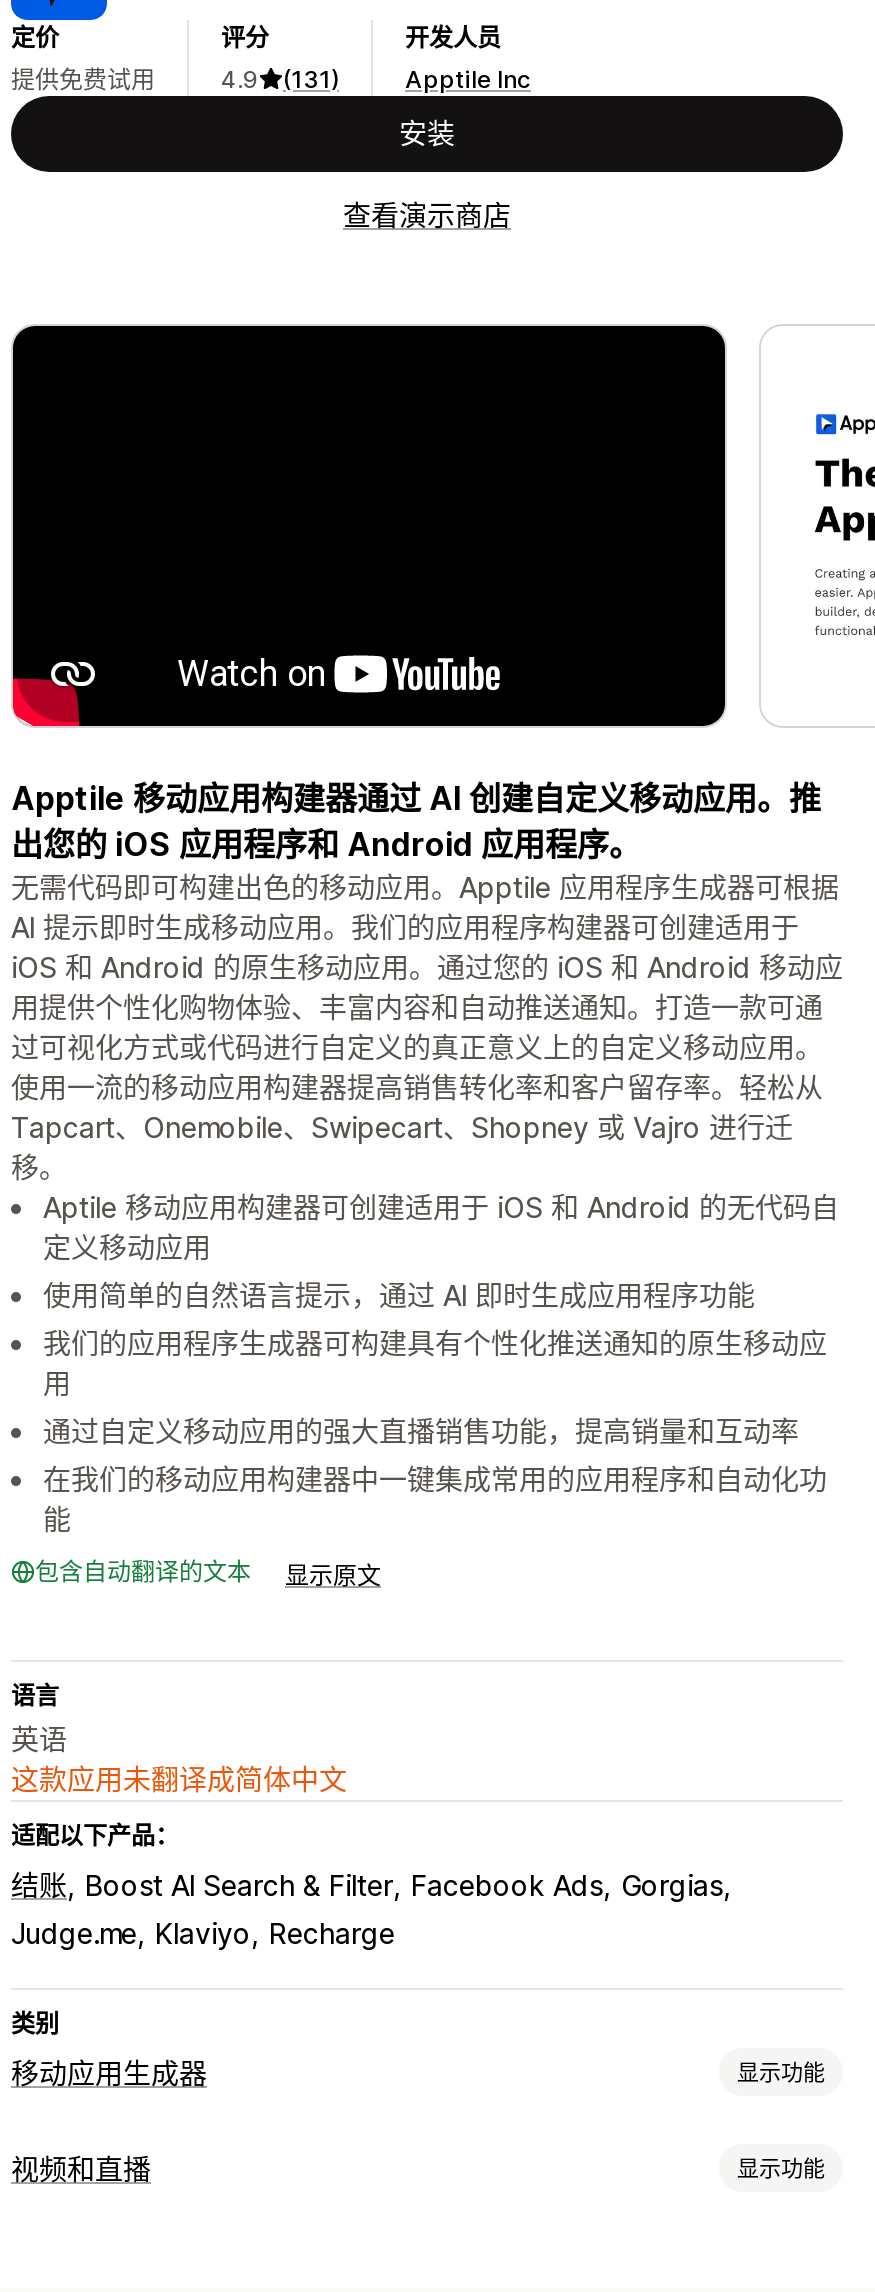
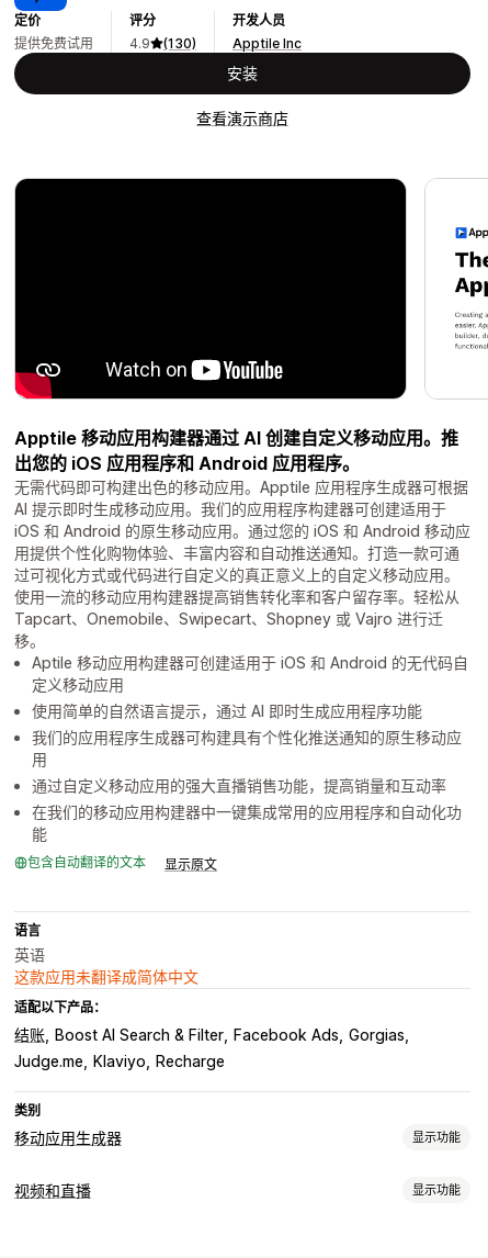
[221,64,339,94] 4.9 (131) -> [129,35,196,52] 4.9 (130)

